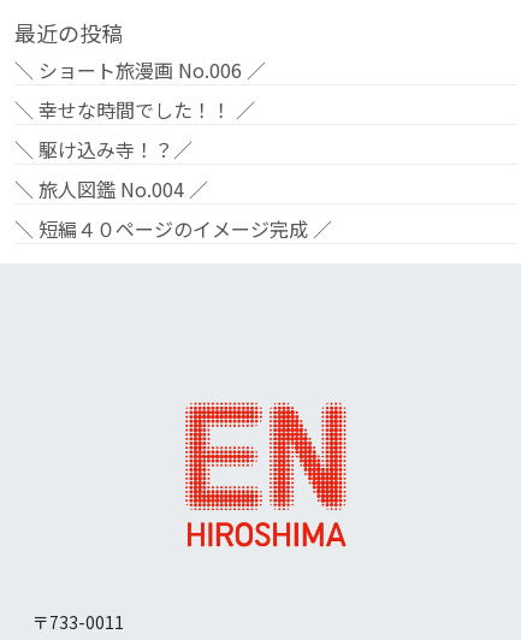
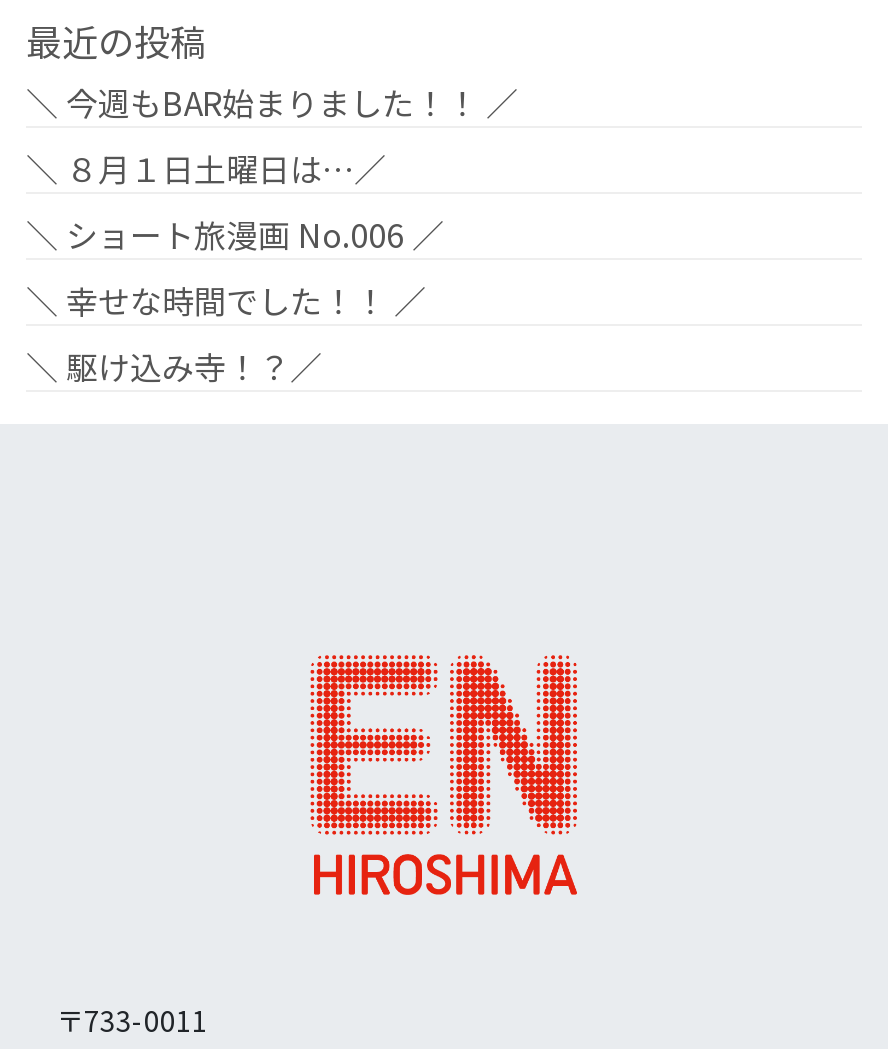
none -> [26,78,518,192] ＼ 今週もBAR始まりました！！ ／ | ＼ ８月１日土曜日は…／
moved [14,55,266,124] -> [26,210,444,324]: ＼ ショート旅漫画 No.006 ／ | ＼ 幸せな時間でした！！ ／
[14,174,332,243] ＼ 旅人図鑑 No.004 ／ | ＼ 短編４０ページのイメージ完成 ／ -> none

